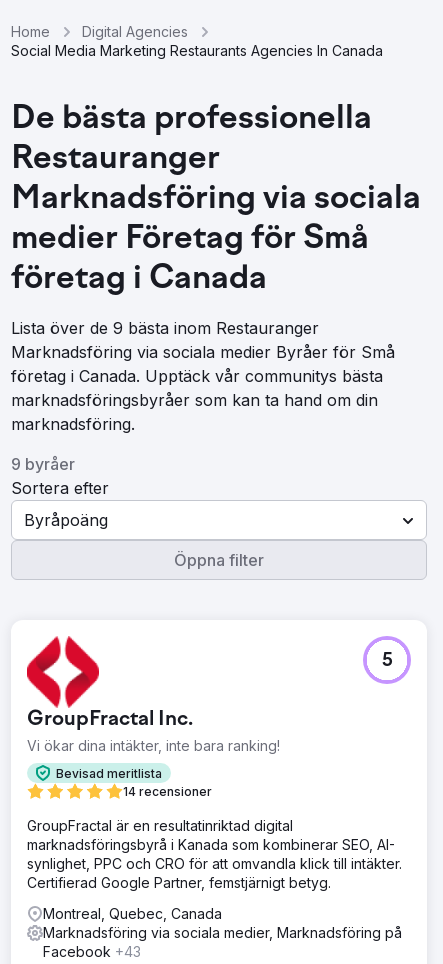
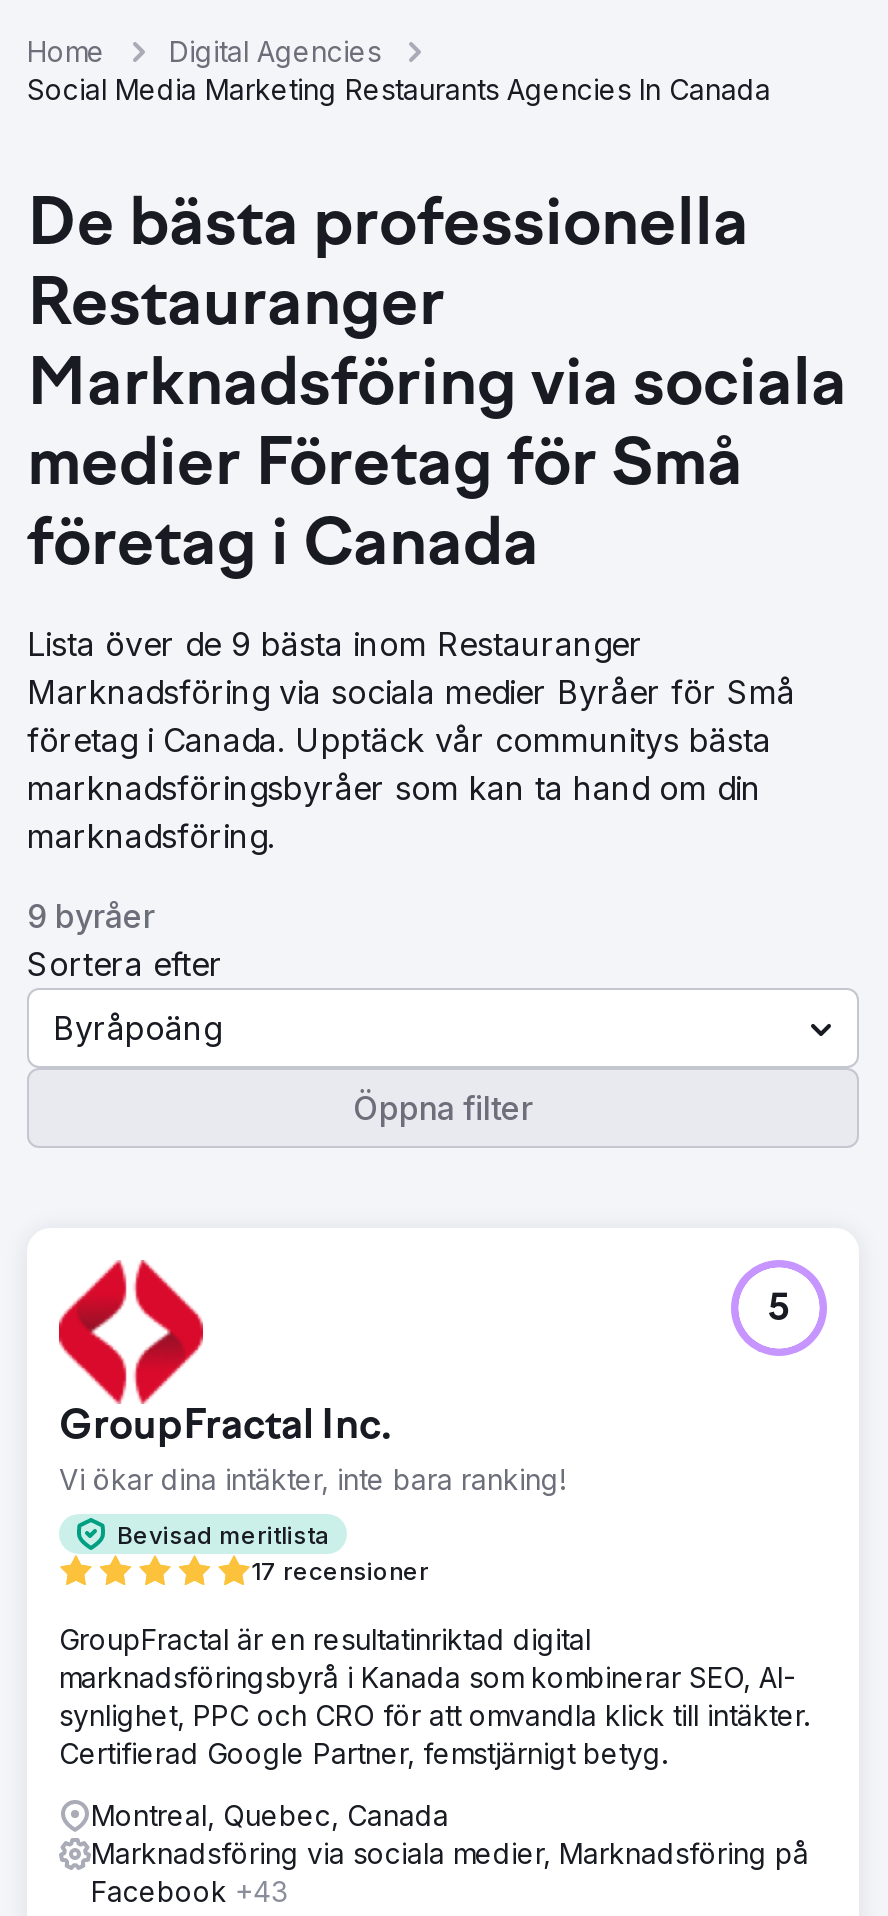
[123,784,212,799] 14 recensioner -> [251,1556,429,1586] 17 recensioner

